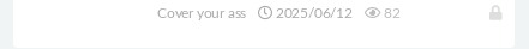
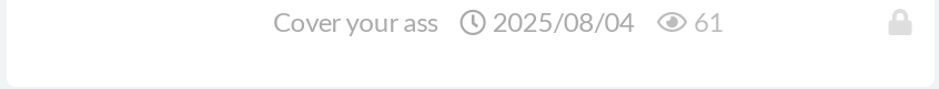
[272,6,401,20] 2025/06/12 | 82 -> [486,9,724,36] 2025/08/04 | 61

